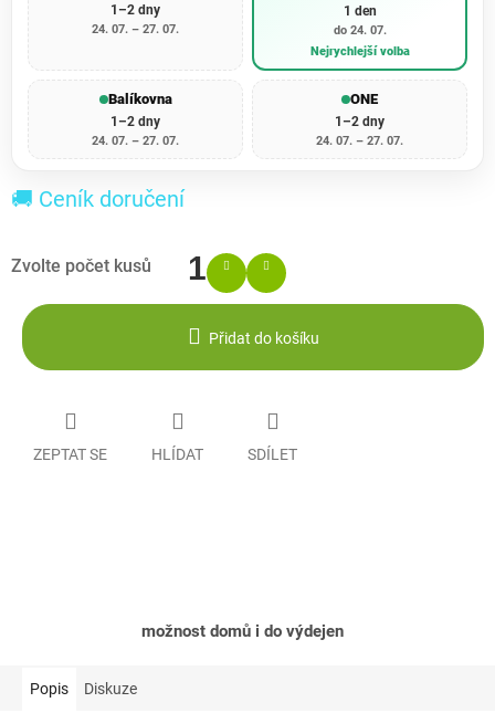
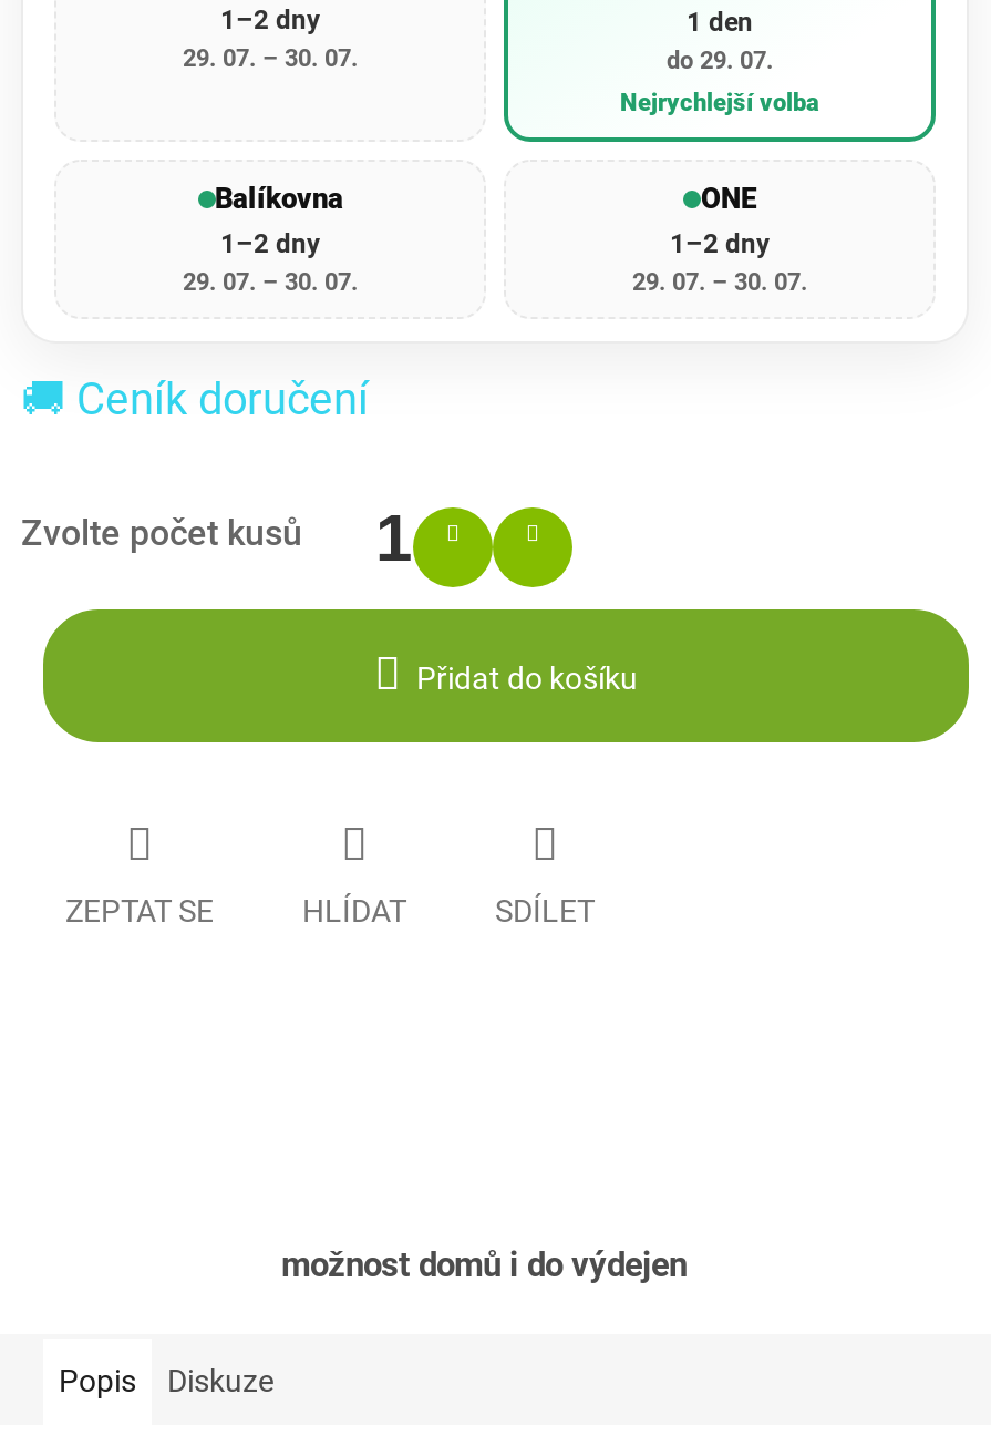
[92,23,179,37] 24. 07. – 27. 07. -> [183,45,358,74] 29. 07. – 30. 07.
[333,24,386,38] do 24. 07. -> [667,47,773,76] do 29. 07.
[92,134,179,149] 24. 07. – 27. 07. -> [183,269,358,298] 29. 07. – 30. 07.
[316,134,403,149] 24. 07. – 27. 07. -> [632,269,807,298] 29. 07. – 30. 07.

